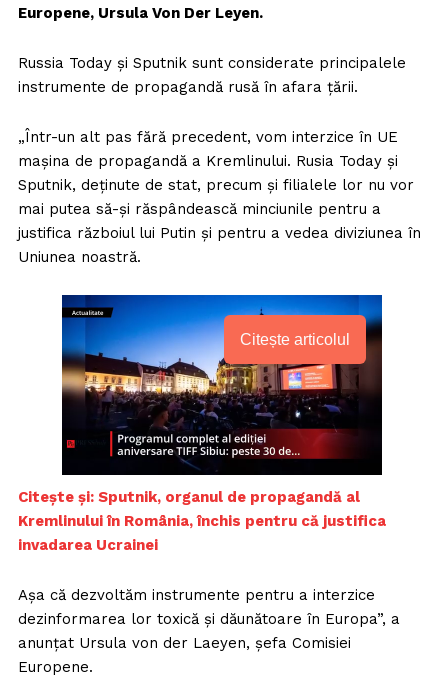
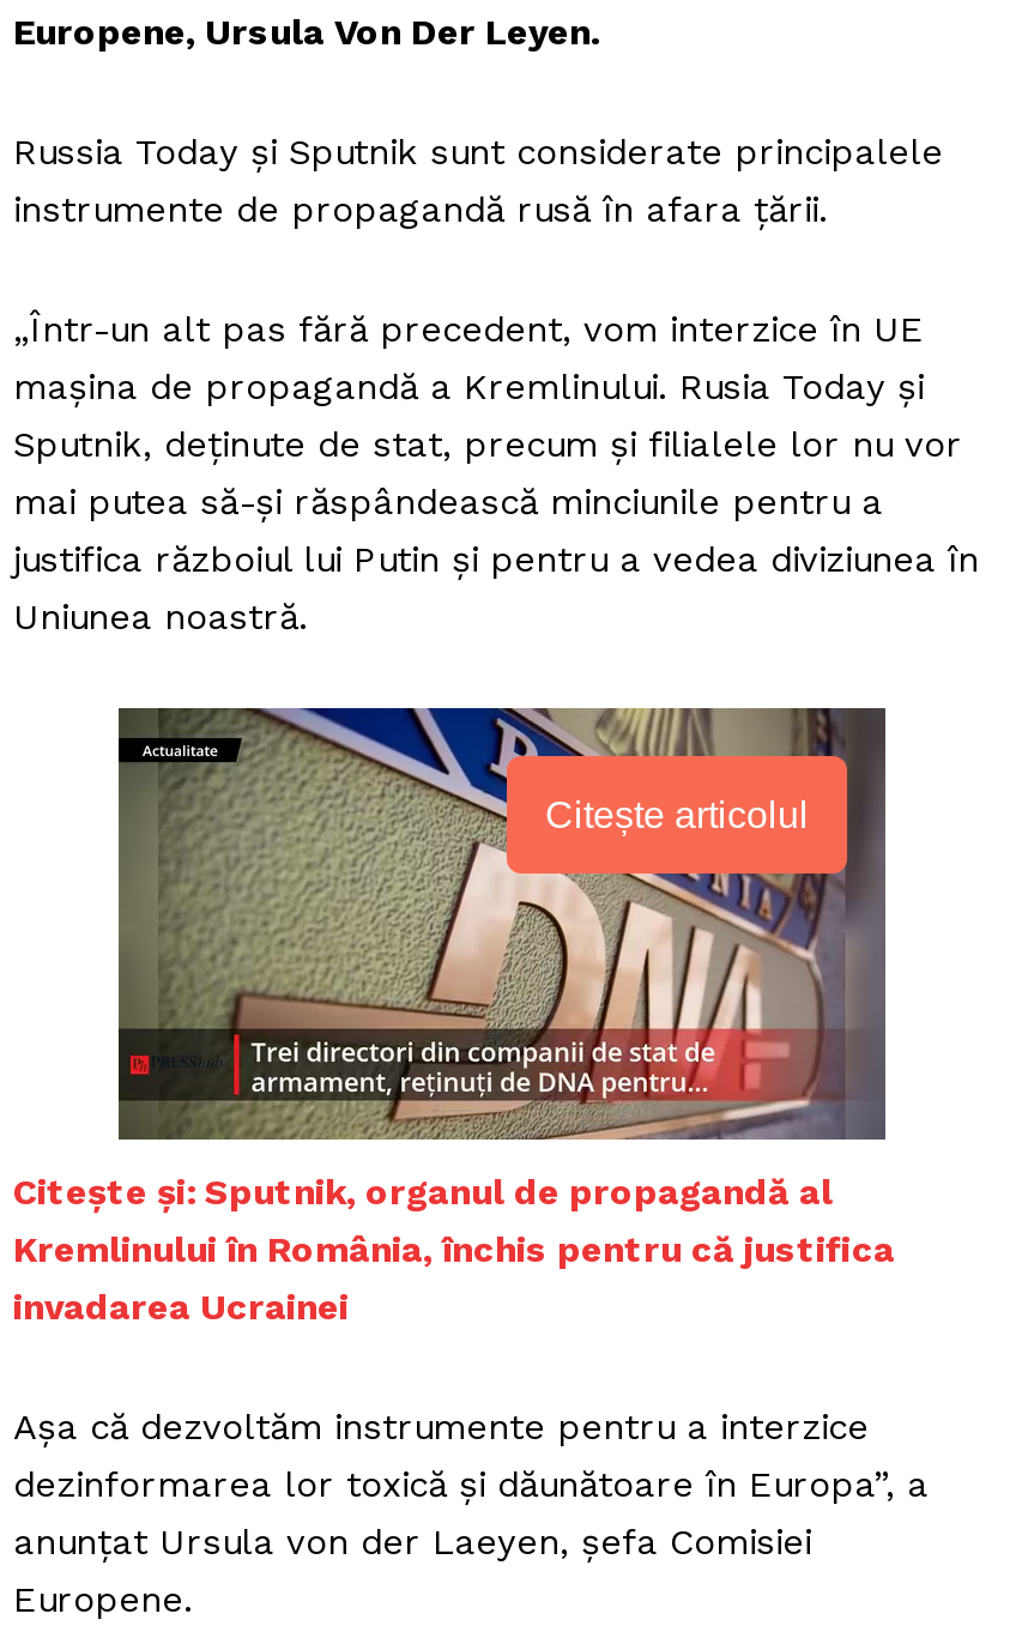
[62,294,383,476] [image] -> [116,705,888,1141] [image]

